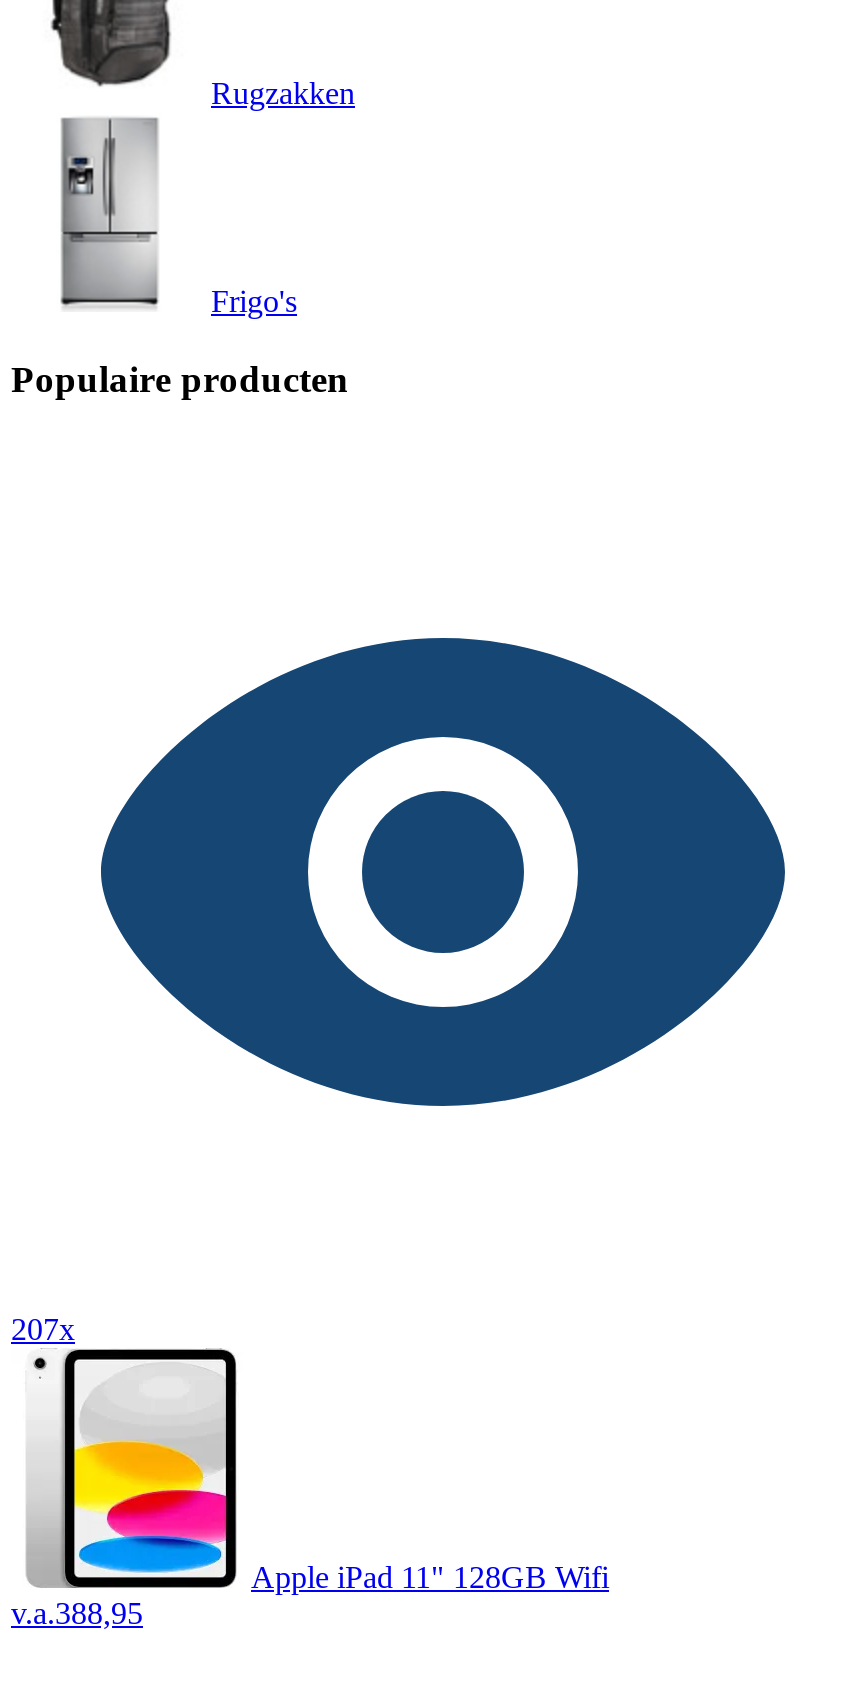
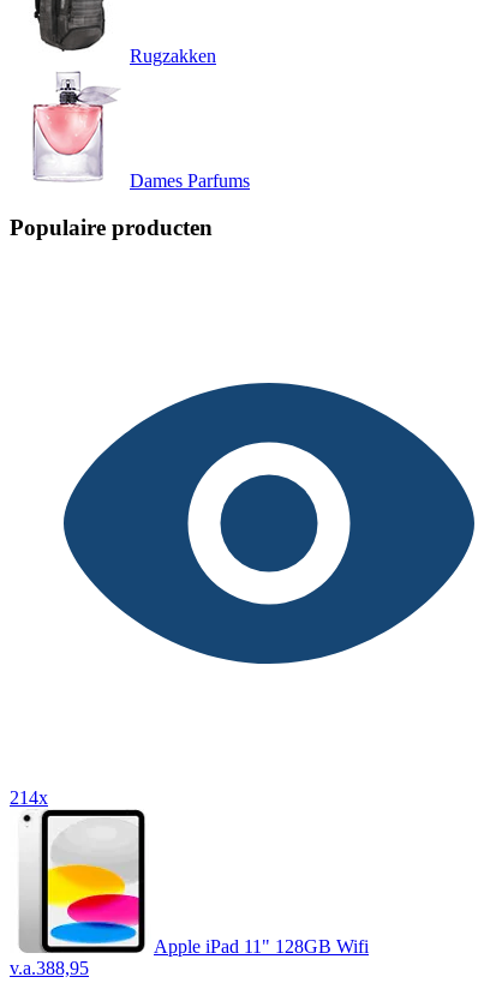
[51,116,297,318] [image] | Frigo's -> [32,71,250,191] [image] | Dames Parfums
[11,1311,75,1345] 207x -> [10,787,48,807] 214x

